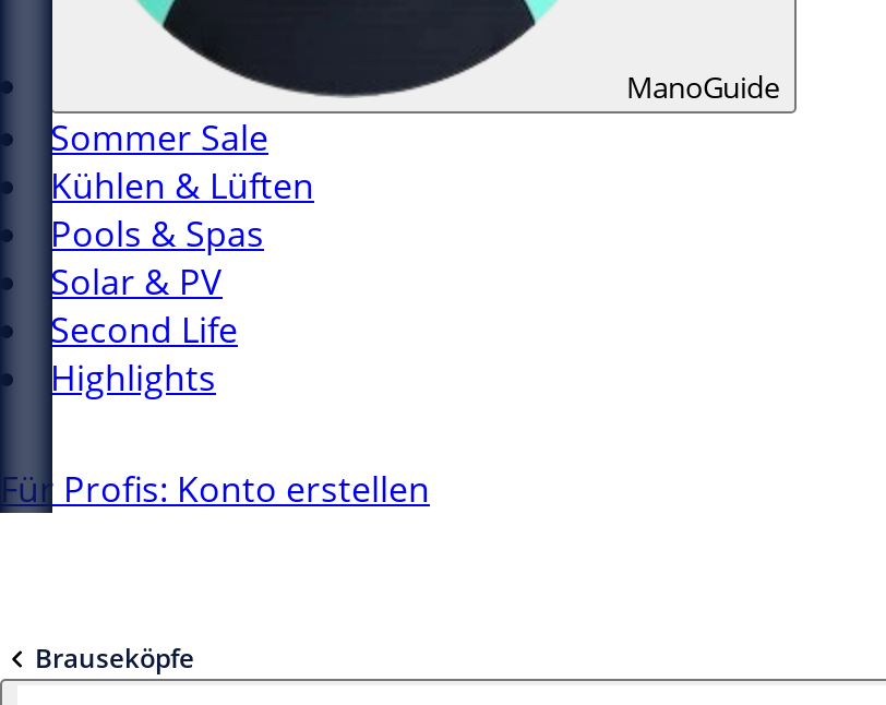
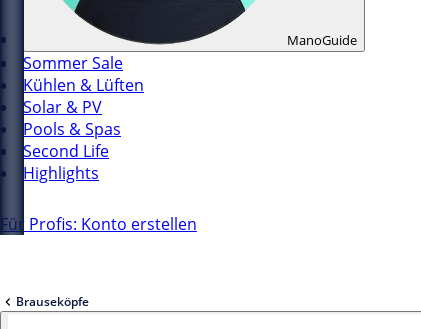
moved [50,210,264,258] -> [23,118,121,140]: Pools & Spas
moved [50,258,223,306] -> [23,96,102,118]: Solar & PV

